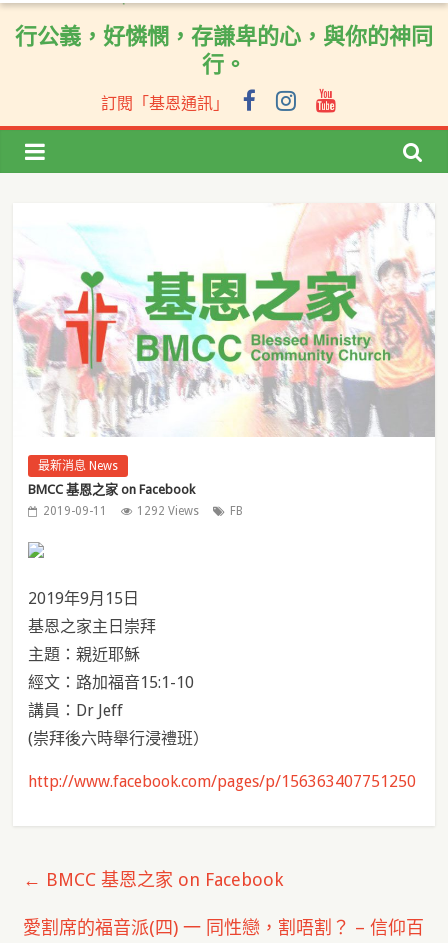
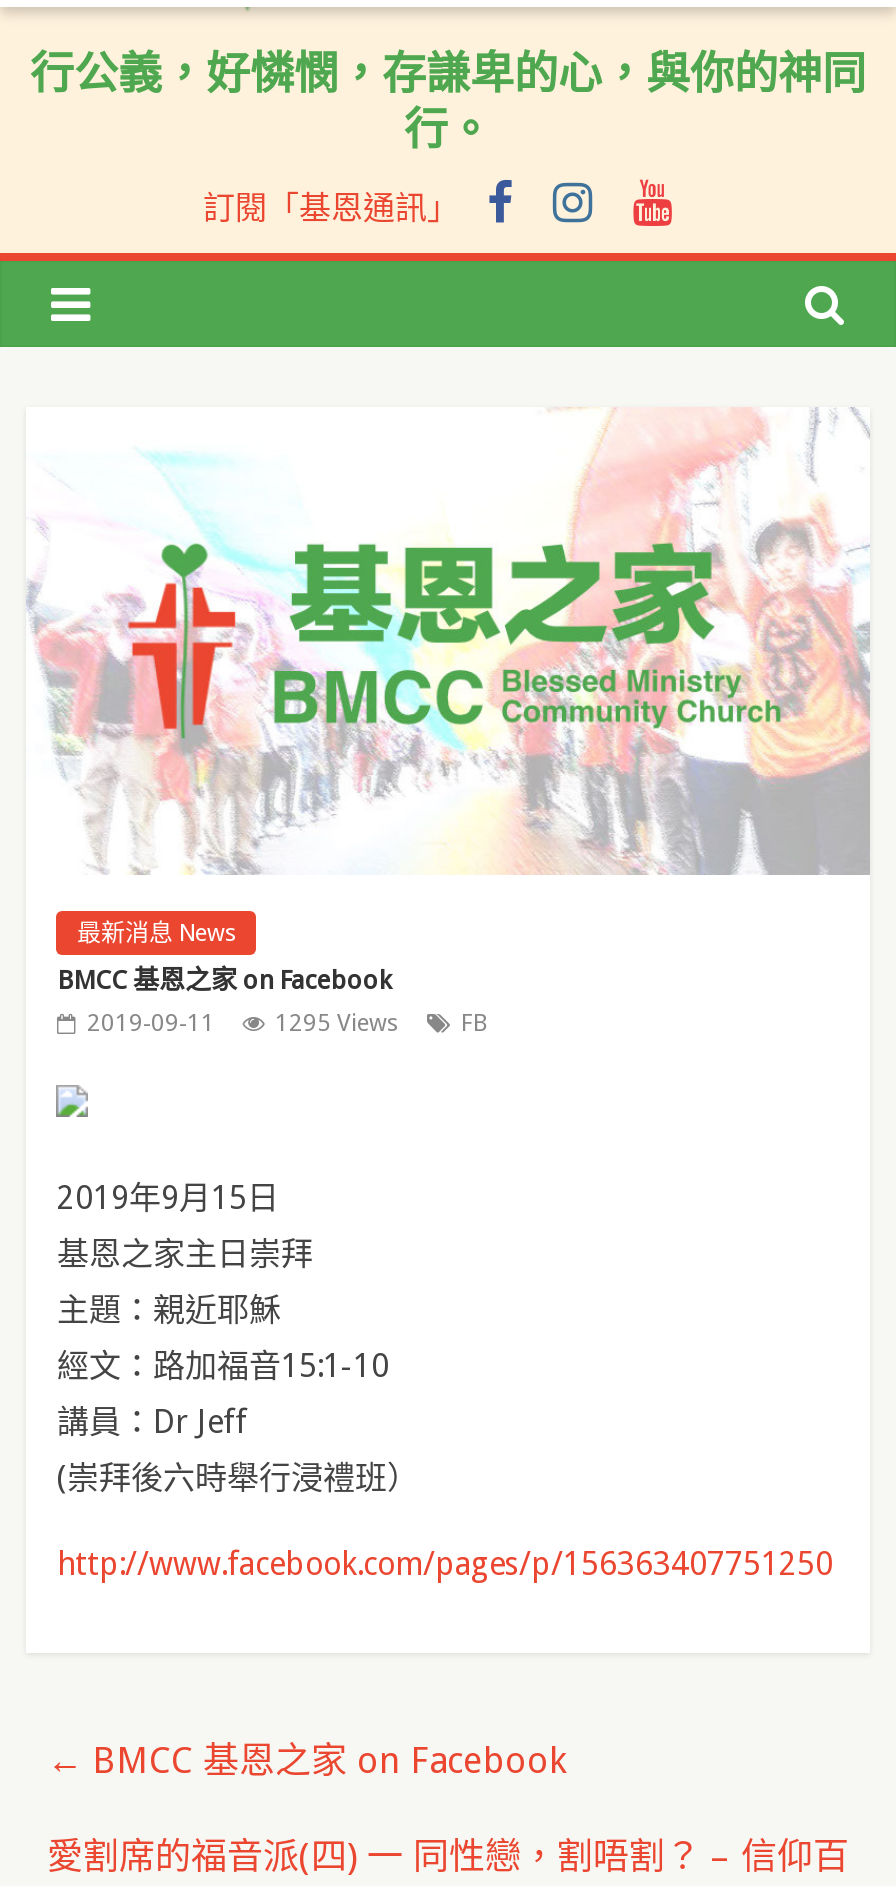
[137,504,199,518] 1292 Views -> [275,1009,399,1037] 1295 Views

